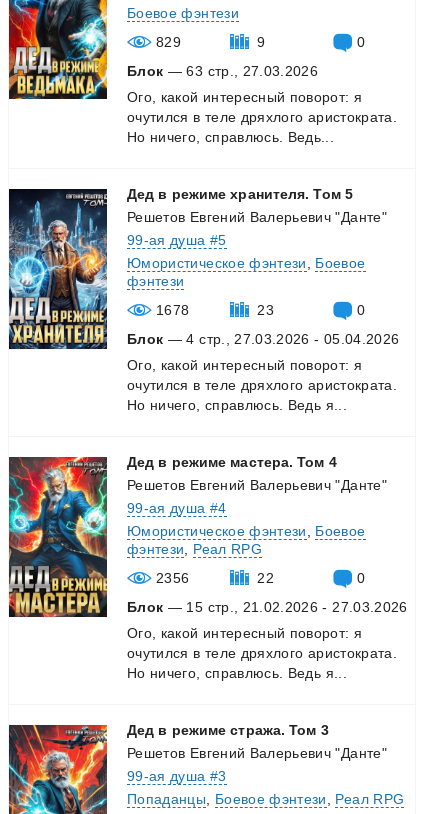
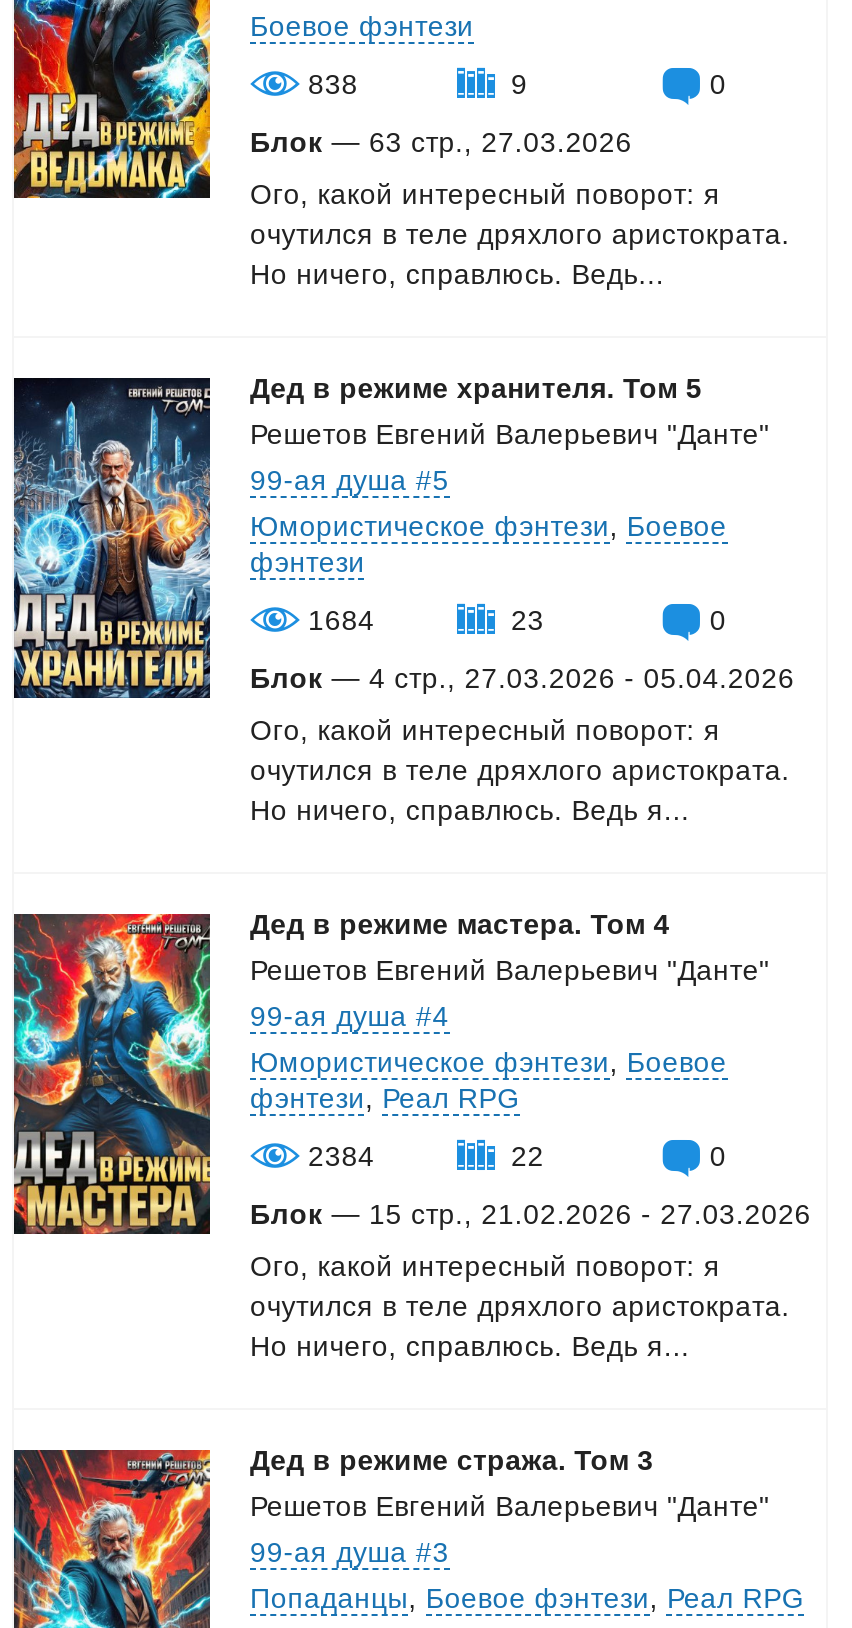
[156,33,181,49] 829 -> [308,67,358,99] 838
[156,301,189,317] 1678 -> [308,603,375,635] 1684
[156,569,189,585] 2356 -> [308,1139,375,1171] 2384

